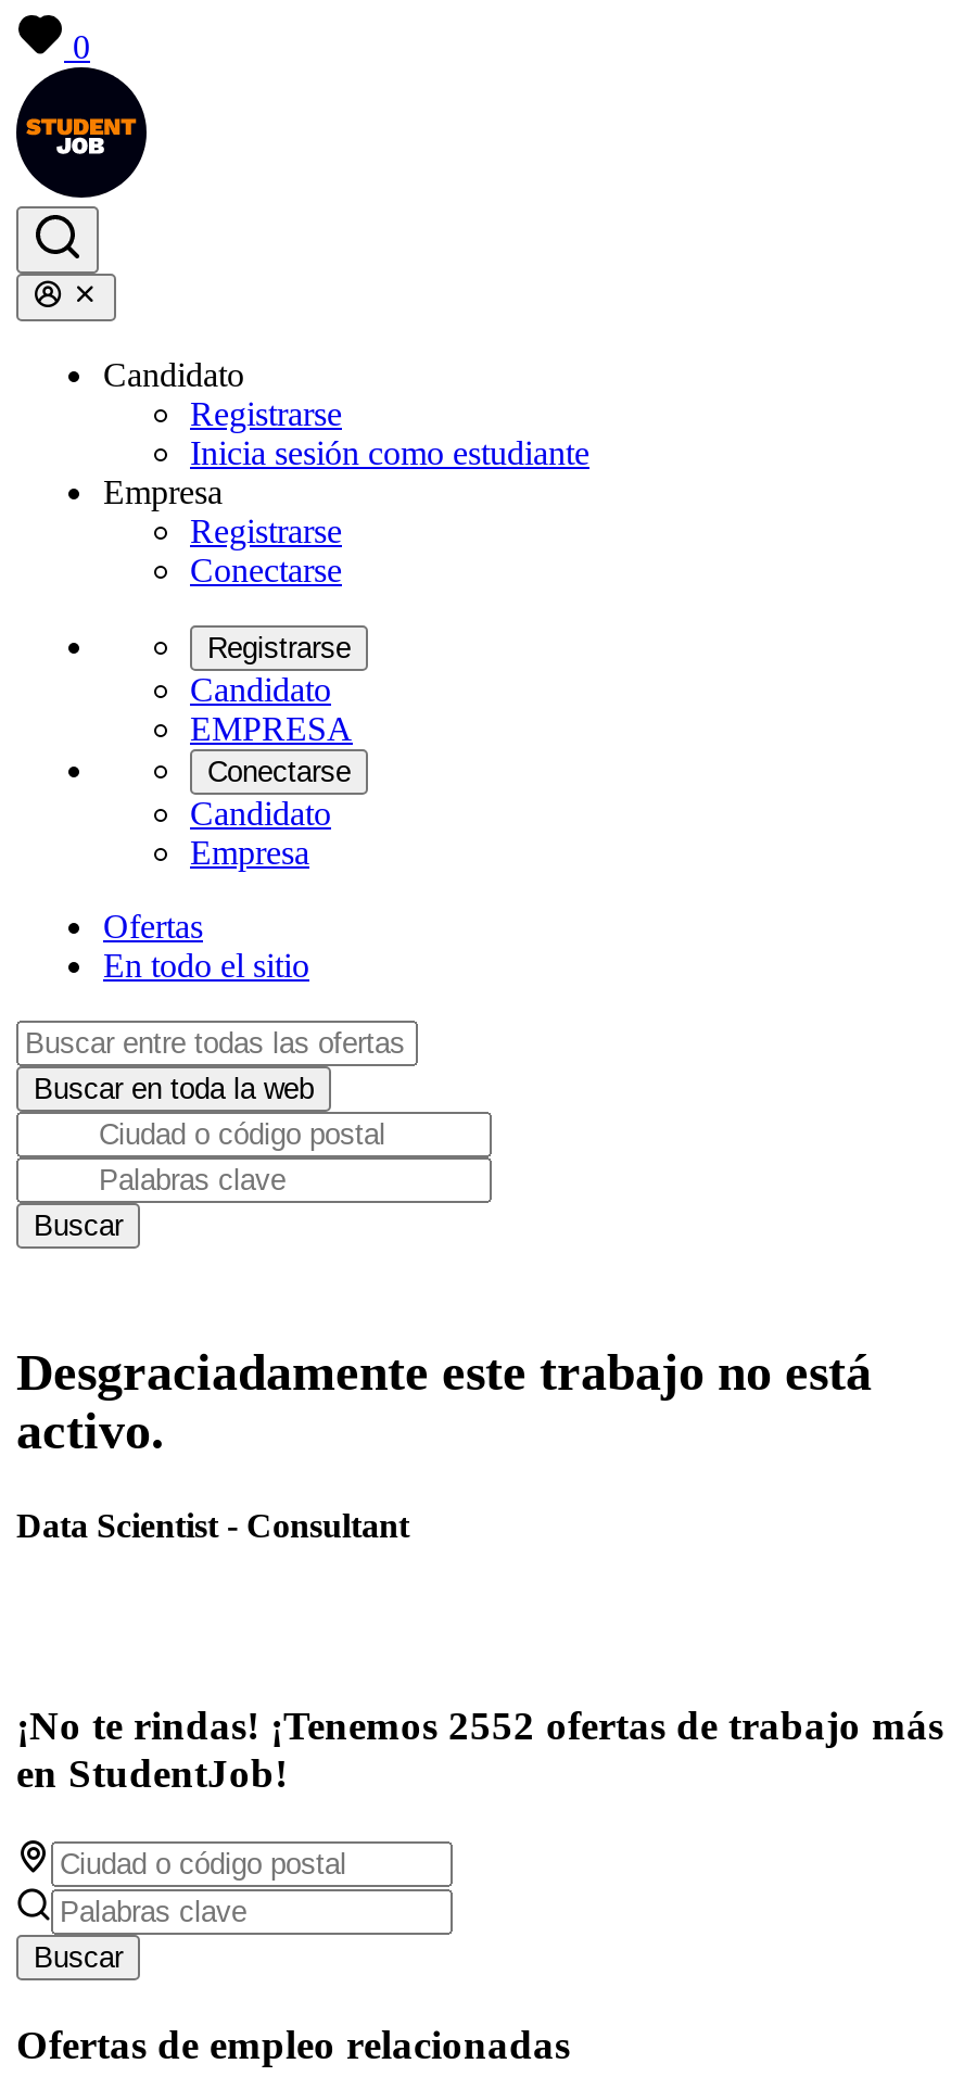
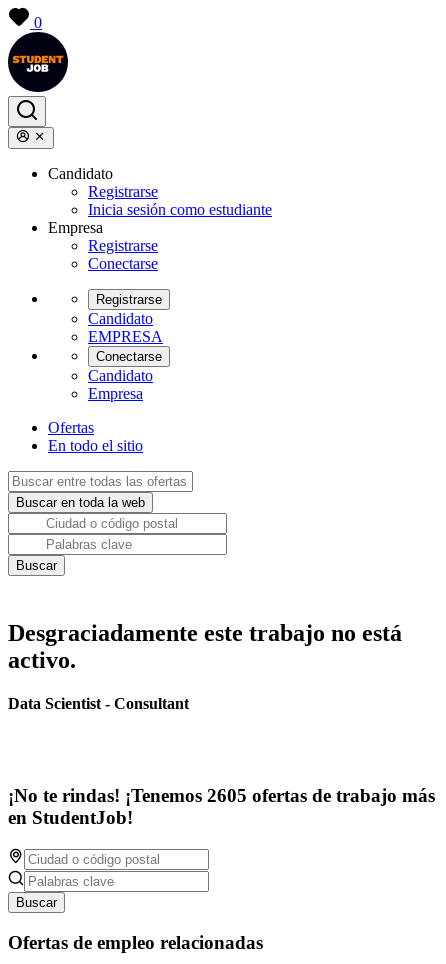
[16,1703,943,1749] ¡No te rindas! ¡Tenemos 2552 ofertas de trabajo más -> [8,785,435,806] ¡No te rindas! ¡Tenemos 2605 ofertas de trabajo más

